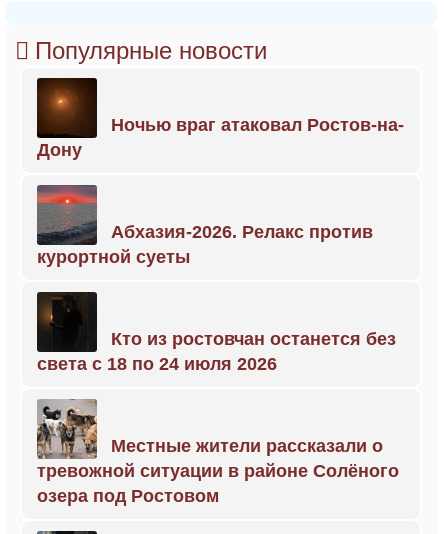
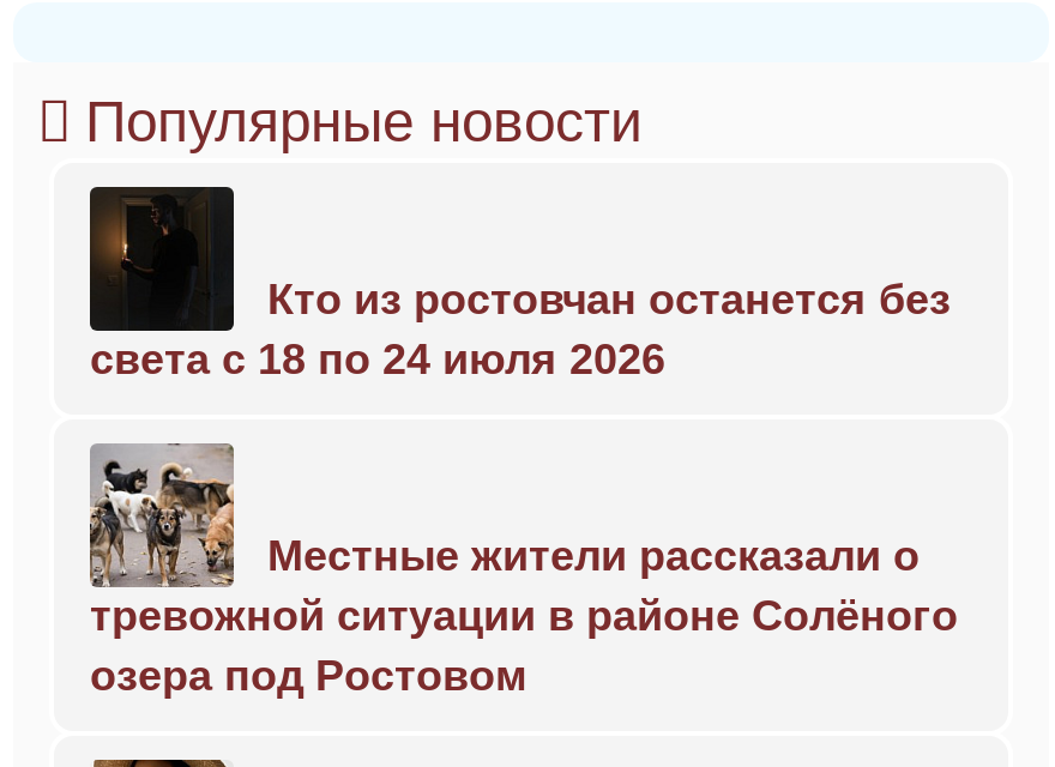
[37,82,404,160] [image] | Ночью враг атаковал Ростов-на- | Дону -> none
[37,185,373,267] [image] | Абхазия-2026. Релакс против | курортной суеты -> none

